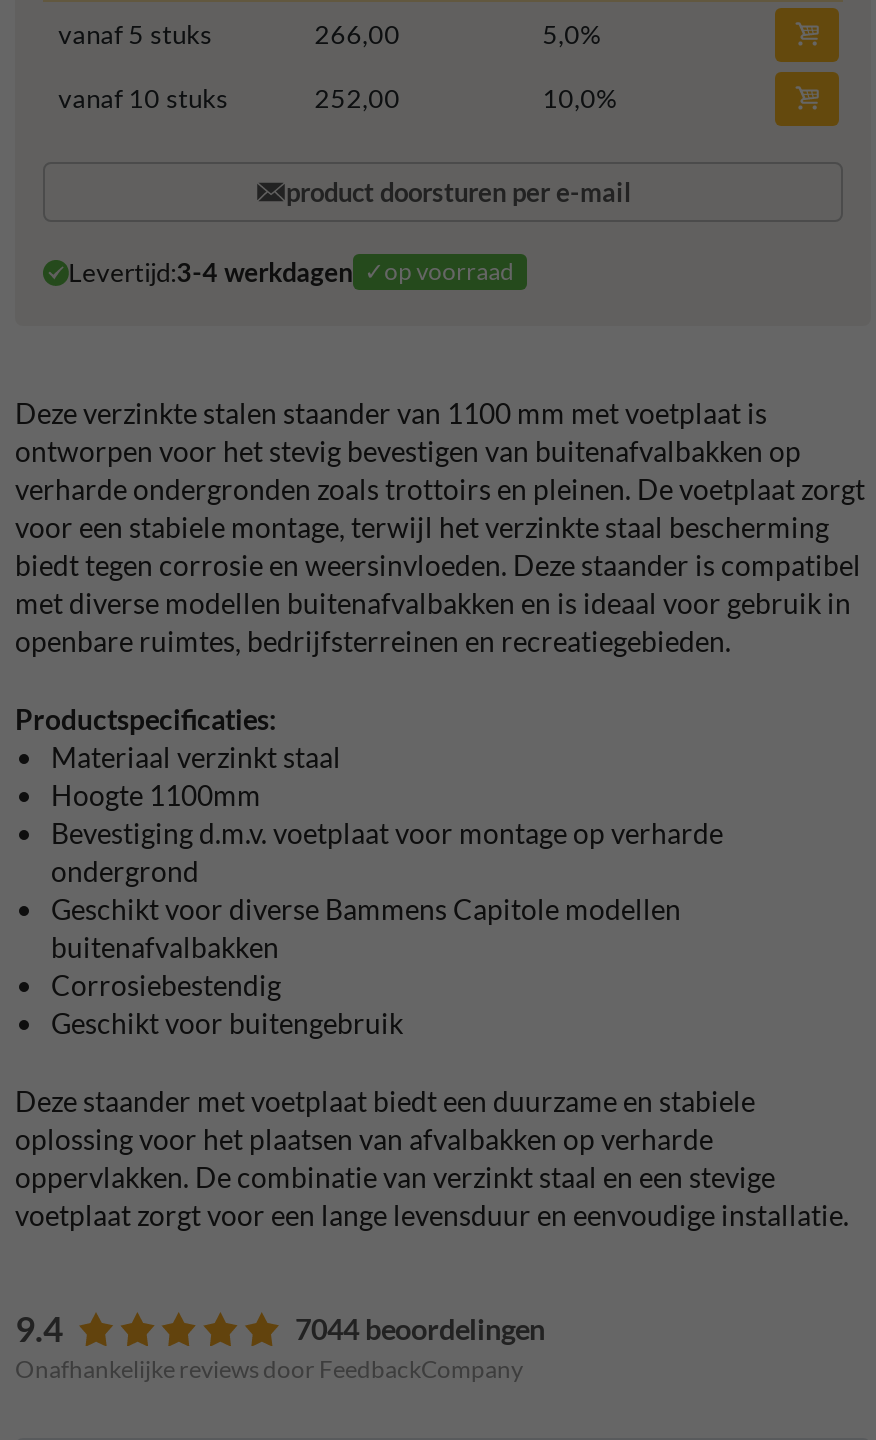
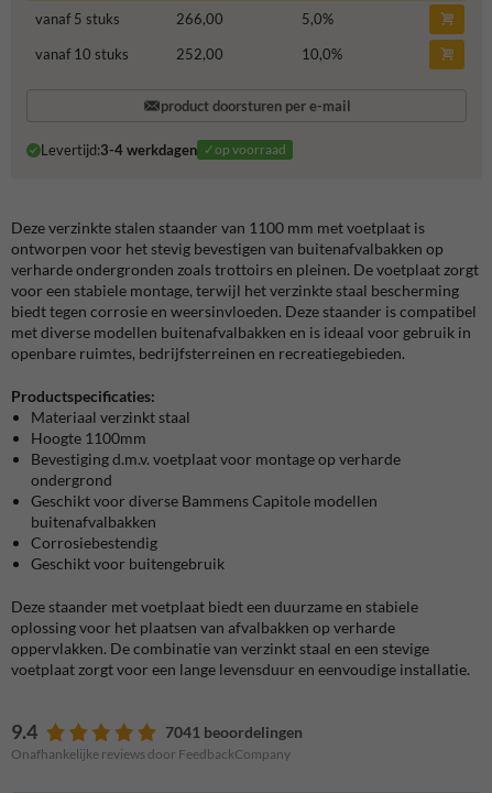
[295,1311,545,1345] 7044 beoordelingen -> [165,722,303,741] 7041 beoordelingen

